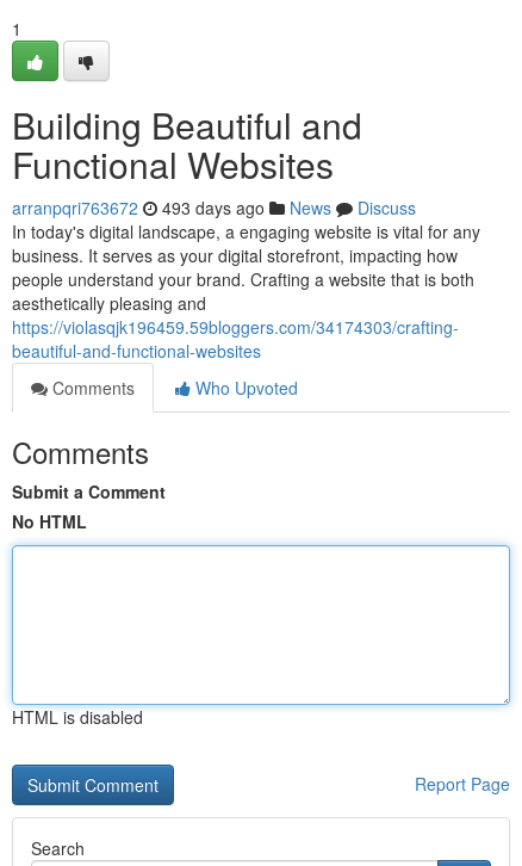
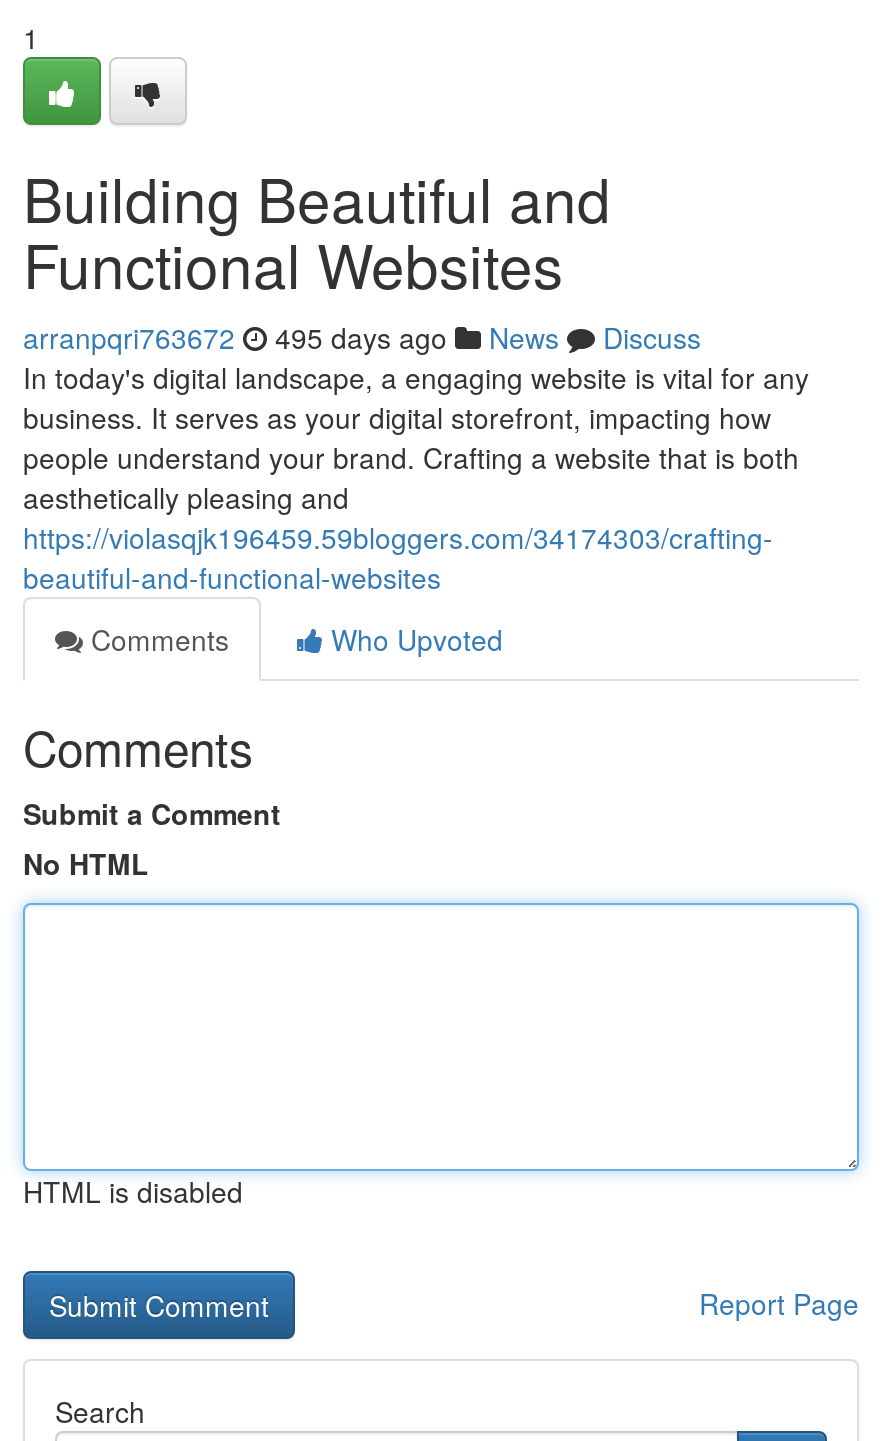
[12,196,416,219] arranpqri763672 493 days ago News Discuss -> [23,317,701,357] arranpqri763672 495 days ago News Discuss

